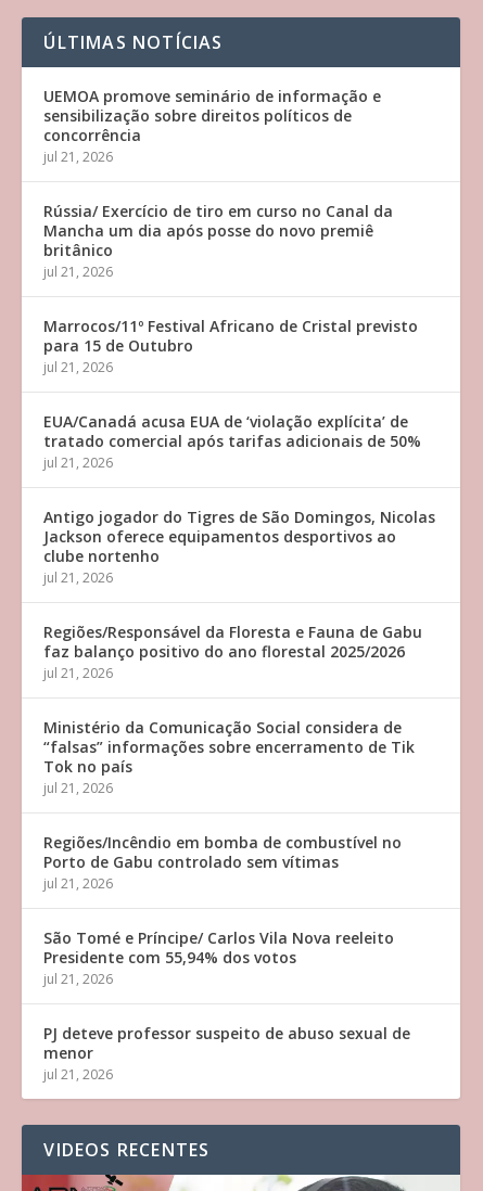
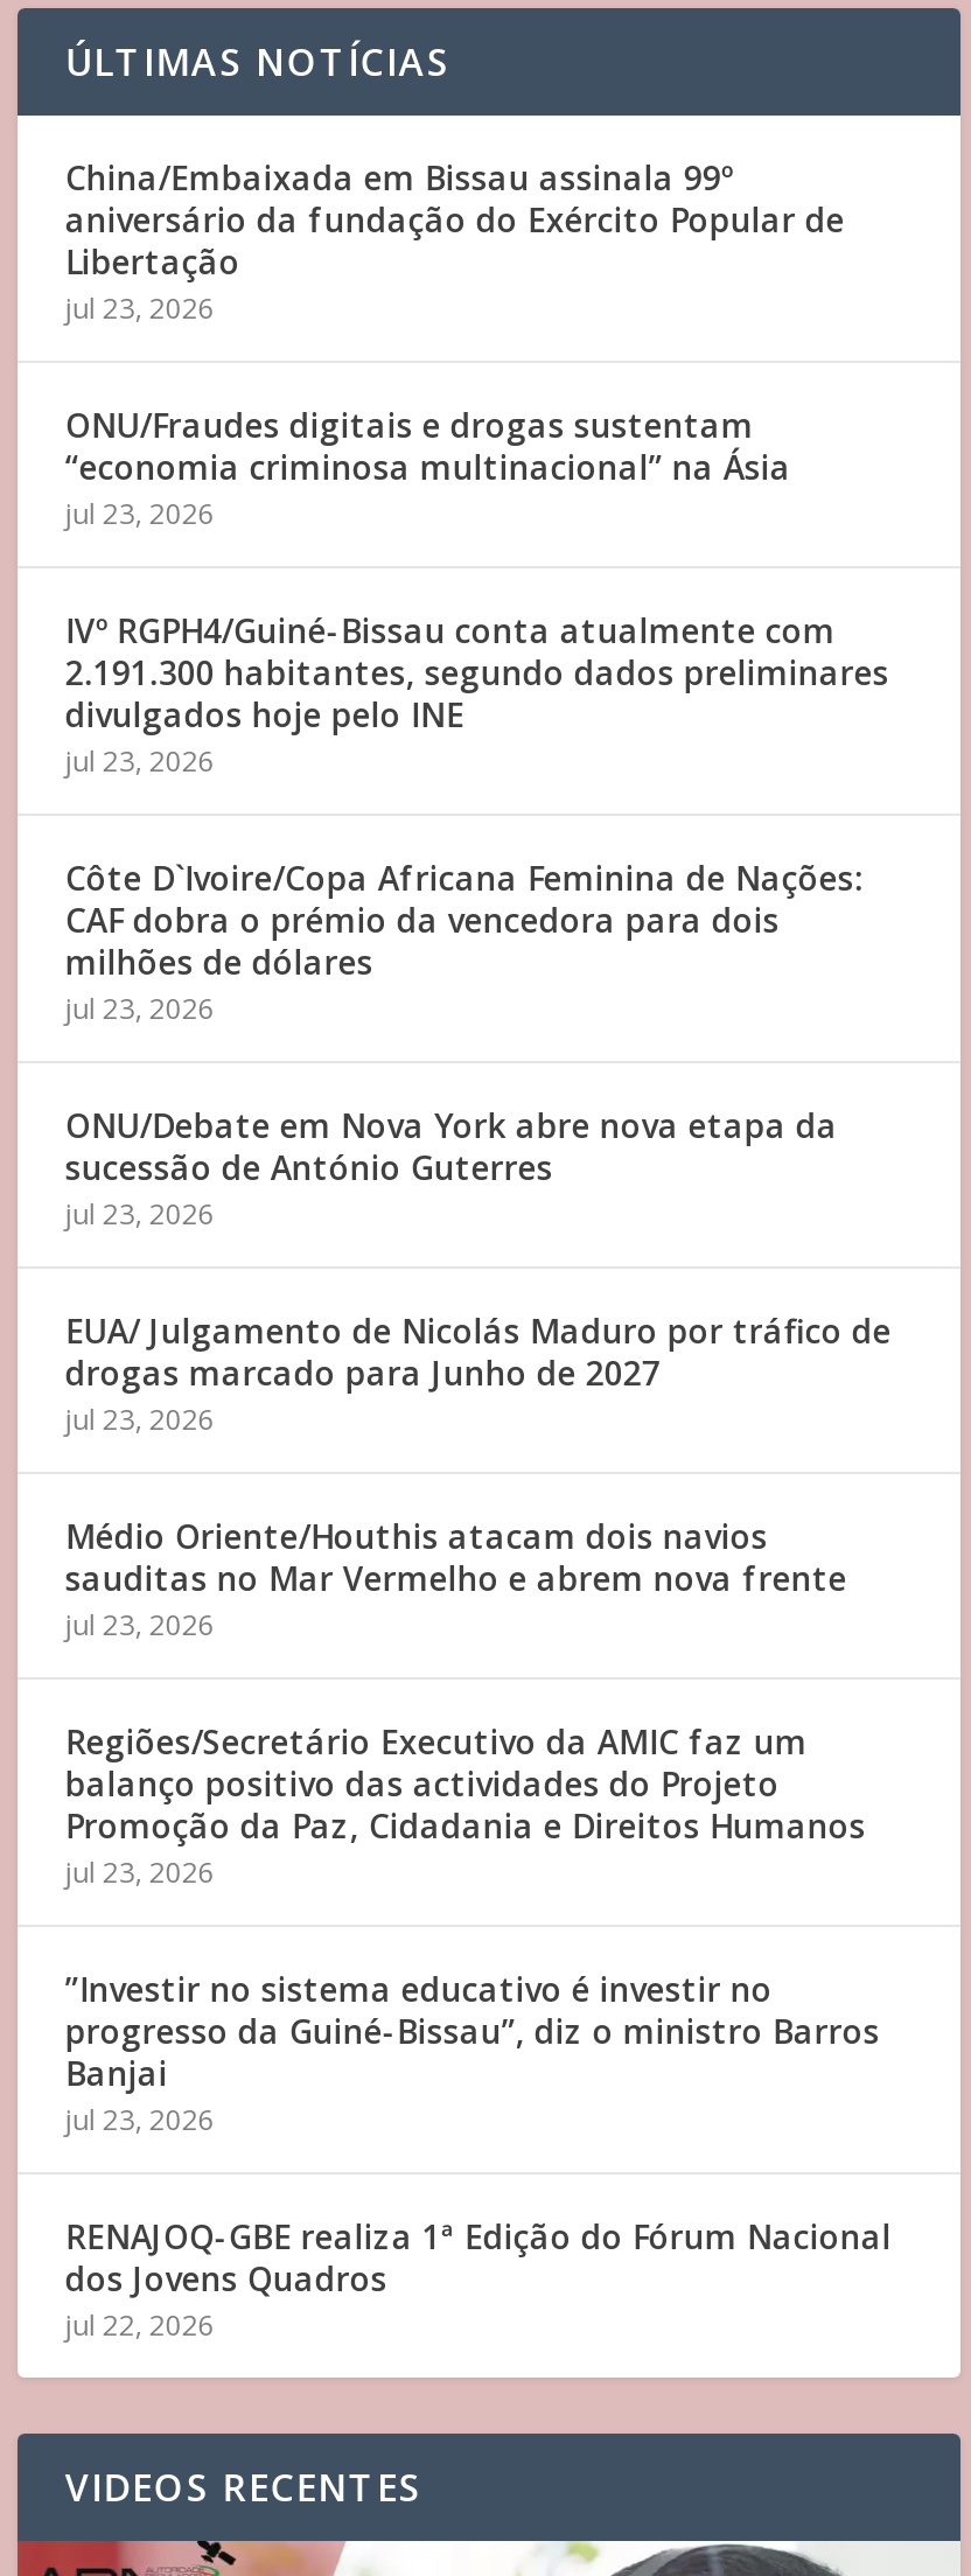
[44,86,381,167] UEMOA promove seminário de informação e | sensibilização sobre direitos políticos de | concorrência | jul 21, 2026 -> [65,156,845,329] China/Embaixada em Bissau assinala 99º | aniversário da fundação do Exército Popular de | Libertação | jul 23, 2026
[44,201,393,281] Rússia/ Exercício de tiro em curso no Canal da | Mancha um dia após posse do novo premiê | britânico | jul 21, 2026 -> [65,404,791,535] ONU/Fraudes digitais e drogas sustentam | “economia criminosa multinacional” na Ásia | jul 23, 2026
[44,316,418,377] Marrocos/11º Festival Africano de Cristal previsto | para 15 de Outubro | jul 21, 2026 -> [65,609,889,782] IVº RGPH4/Guiné-Bissau conta atualmente com | 2.191.300 habitantes, segundo dados preliminares | divulgados hoje pelo INE | jul 23, 2026
[44,412,422,472] EUA/Canadá acusa EUA de ‘violação explícita’ de | tratado comercial após tarifas adicionais de 50% | jul 21, 2026 -> [65,857,863,1029] Côte D`Ivoire/Copa Africana Feminina de Nações: | CAF dobra o prémio da vencedora para dois | milhões de dólares | jul 23, 2026
[44,507,436,587] Antigo jogador do Tigres de São Domingos, Nicolas | Jackson oferece equipamentos desportivos ao | clube nortenho | jul 21, 2026 -> [65,1104,838,1235] ONU/Debate em Nova York abre nova etapa da | sucessão de António Guterres | jul 23, 2026
[44,622,423,683] Regiões/Responsável da Floresta e Fauna de Gabu | faz balanço positivo do ano florestal 2025/2026 | jul 21, 2026 -> [65,1310,891,1440] EUA/ Julgamento de Nicolás Maduro por tráfico de | drogas marcado para Junho de 2027 | jul 23, 2026
[44,718,415,798] Ministério da Comunicação Social considera de | “falsas” informações sobre encerramento de Tik | Tok no país | jul 21, 2026 -> [65,1515,847,1646] Médio Oriente/Houthis atacam dois navios | sauditas no Mar Vermelho e abrem nova frente | jul 23, 2026
[44,833,402,893] Regiões/Incêndio em bomba de combustível no | Porto de Gabu controlado sem vítimas | jul 21, 2026 -> [65,1720,866,1893] Regiões/Secretário Executivo da AMIC faz um | balanço positivo das actividades do Projeto | Promoção da Paz, Cidadania e Direitos Humanos | jul 23, 2026
[44,928,394,989] São Tomé e Príncipe/ Carlos Vila Nova reeleito | Presidente com 55,94% dos votos | jul 21, 2026 -> [65,1968,880,2141] ”Investir no sistema educativo é investir no | progresso da Guiné-Bissau”, diz o ministro Barros | Banjai | jul 23, 2026
[44,1023,411,1084] PJ deteve professor suspeito de abuso sexual de | menor | jul 21, 2026 -> [65,2215,891,2346] RENAJOQ-GBE realiza 1ª Edição do Fórum Nacional | dos Jovens Quadros | jul 22, 2026

